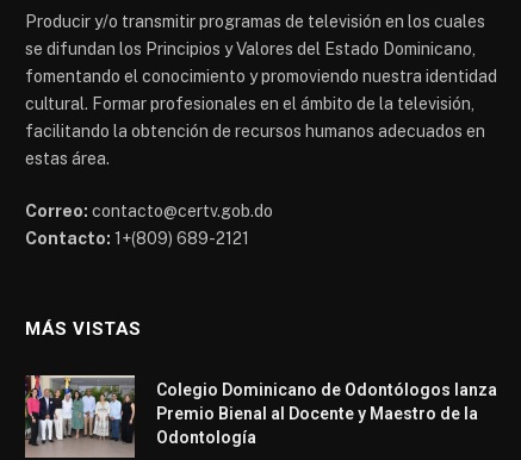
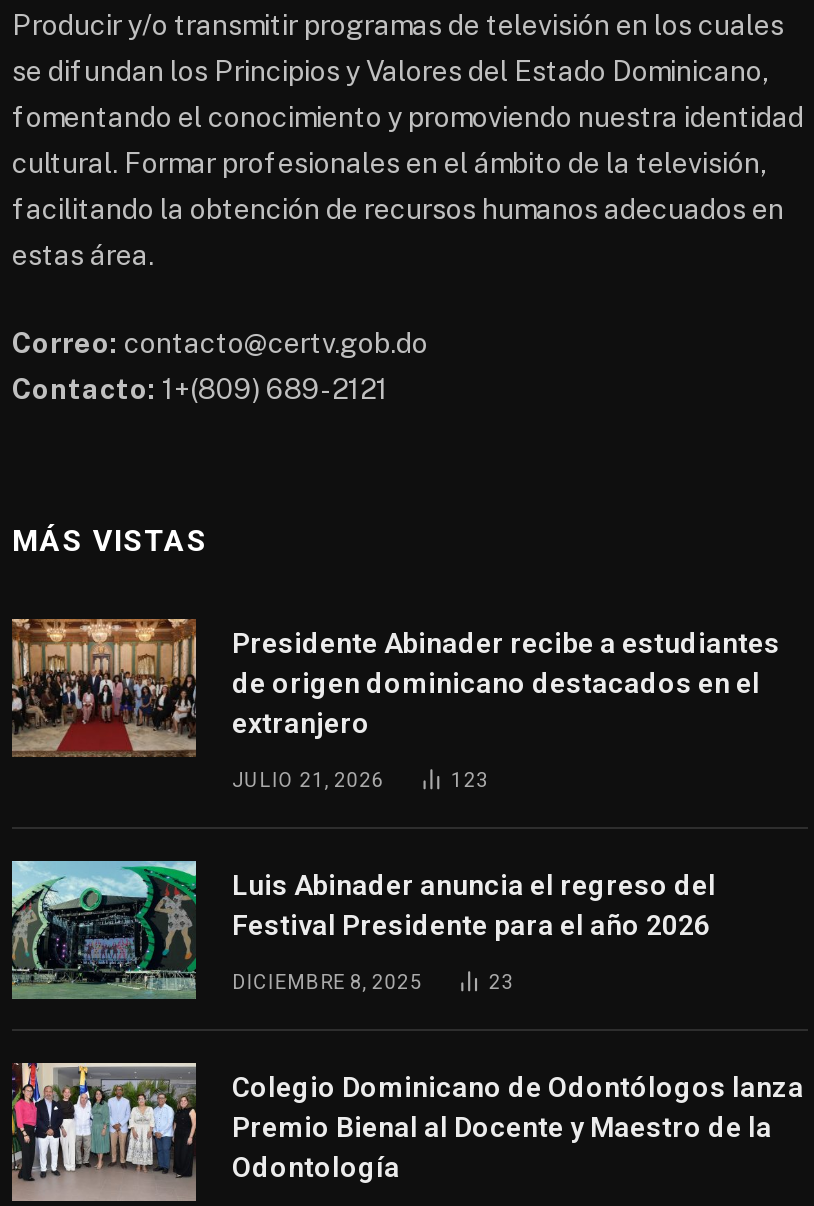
none -> [10,616,780,994] [image] | Presidente Abinader recibe a estudiantes | de origen dominicano destacados en el | extranjero | JULIO 21, 2026 | 123 | Luis Abinader anuncia el regreso del | Festival Presidente para el año 2026 | DICIEMBRE 8, 2025 | 23
none -> [10,858,198,1000] [image]

